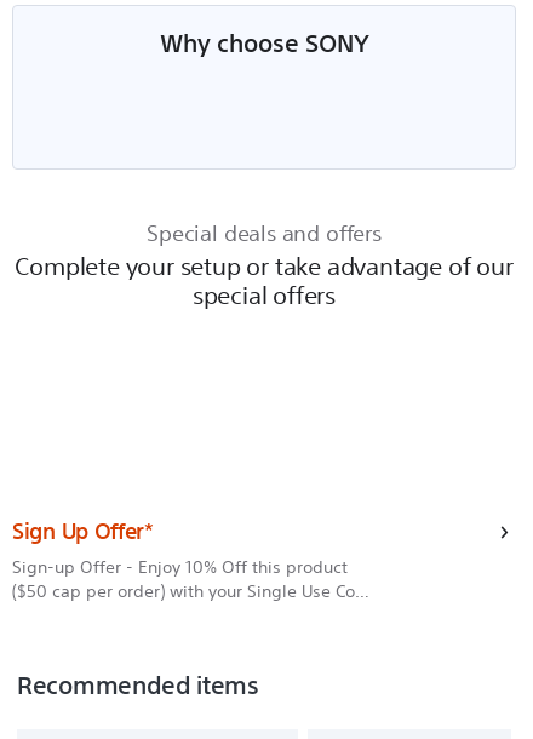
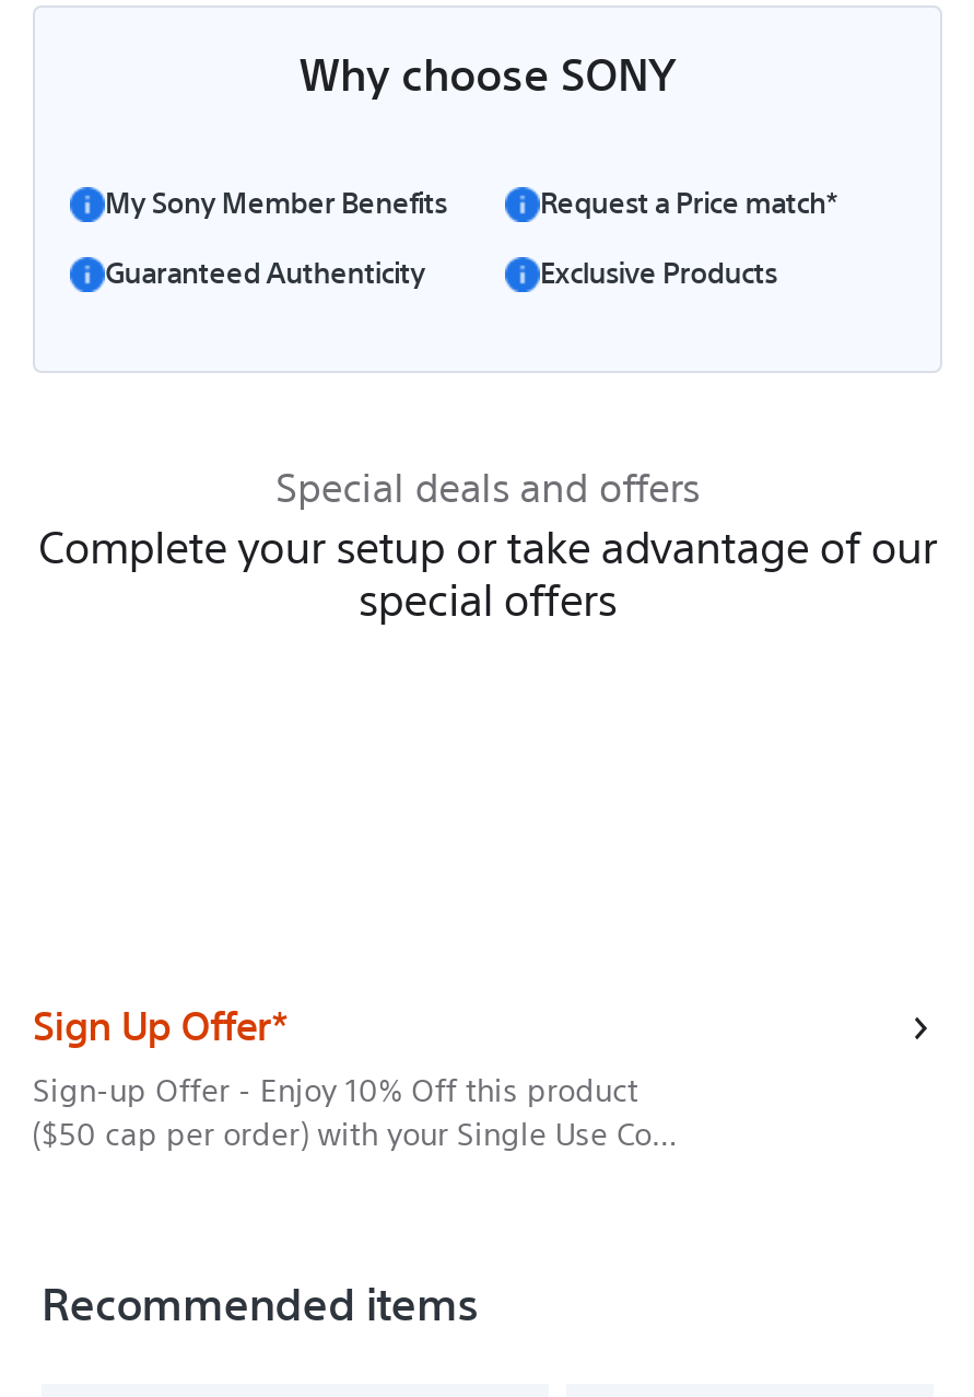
none -> [105,185,845,292] My Sony Member Benefits | Request a Price match* | Guaranteed Authenticity | Exclusive Products

